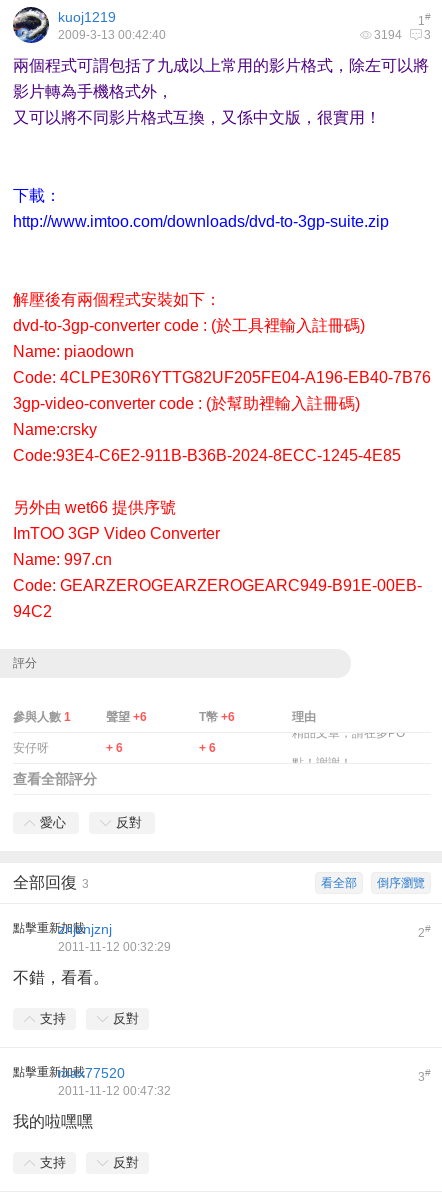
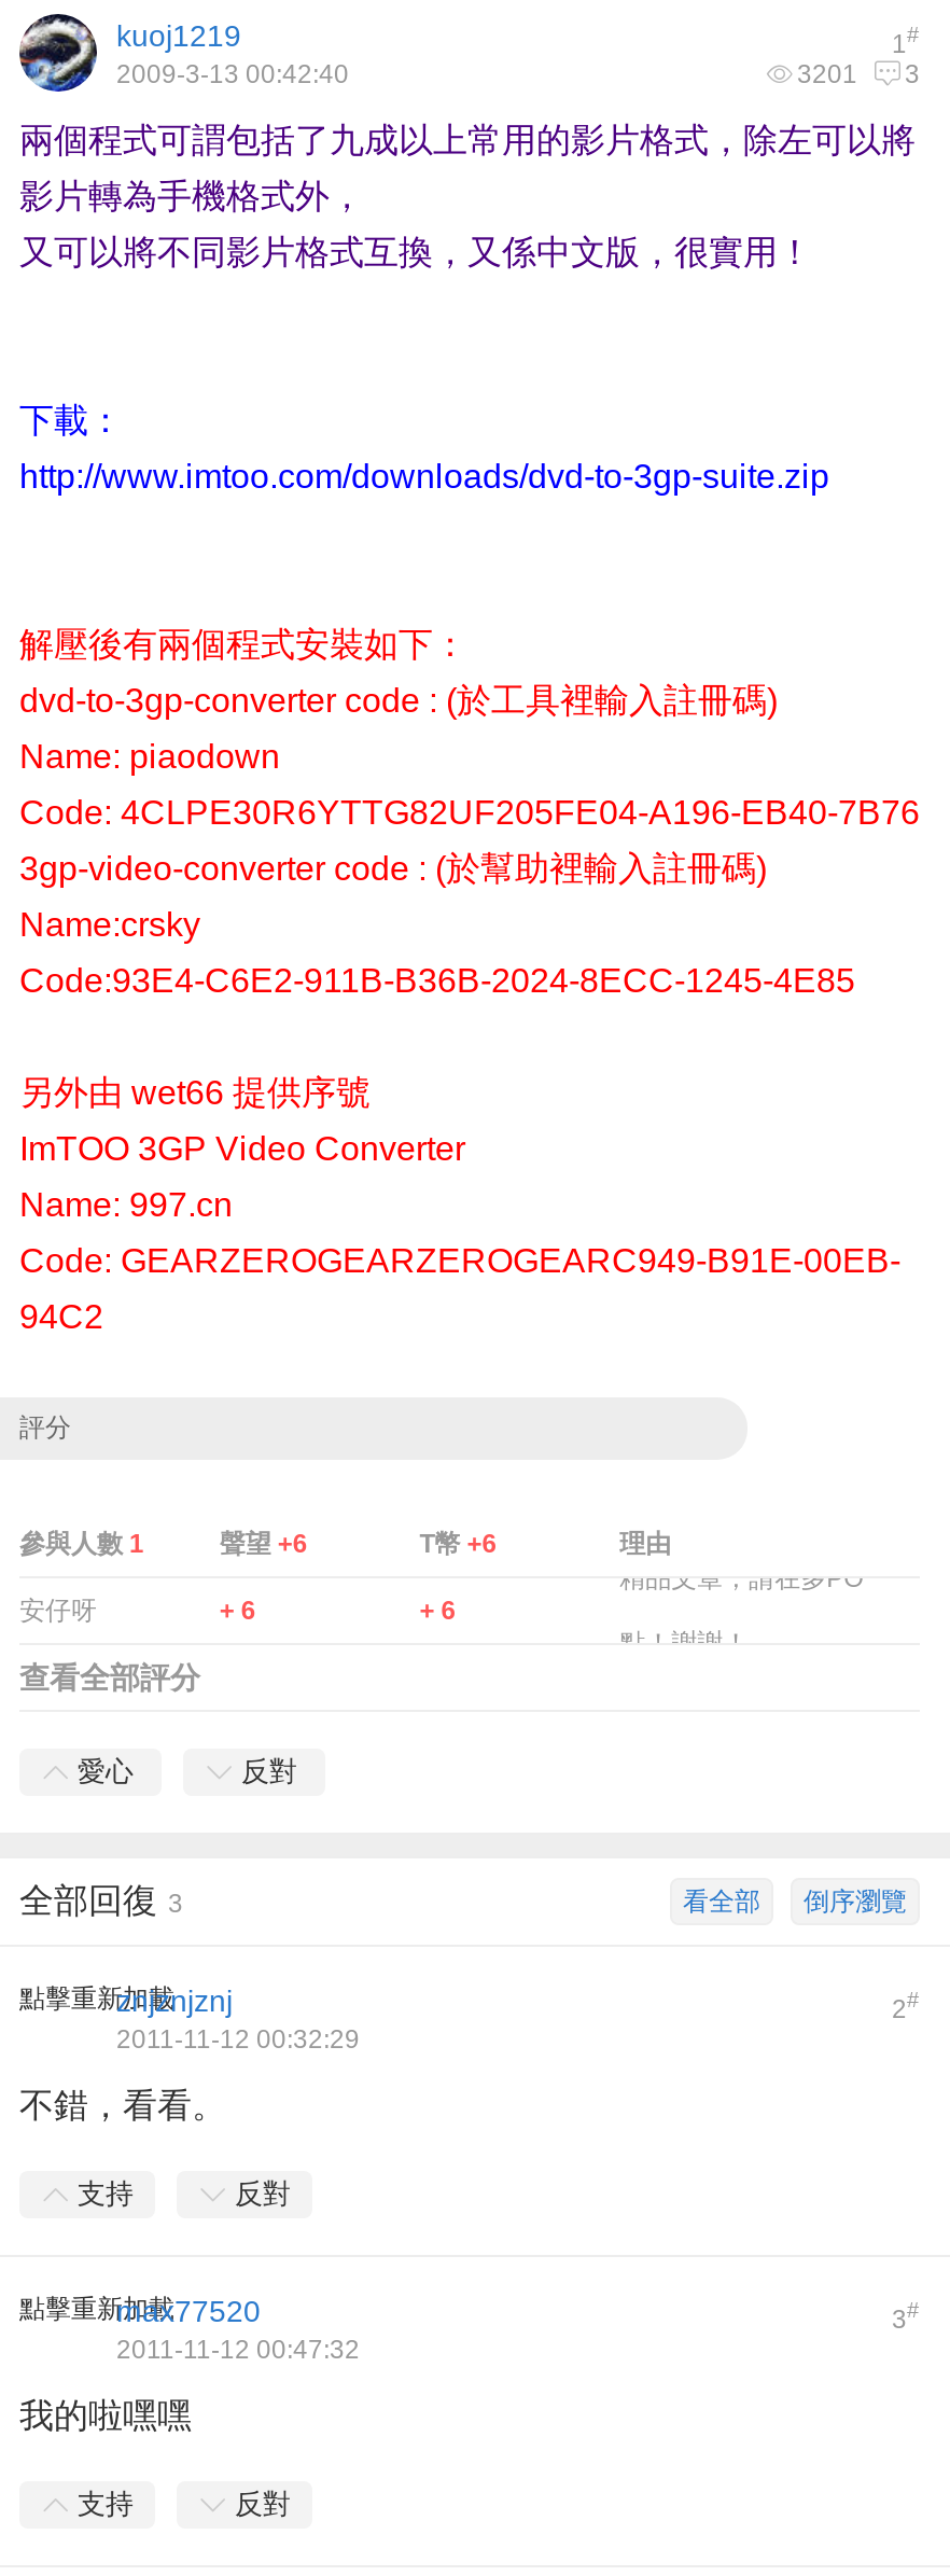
[374,28,431,42] 3194 3 -> [797,59,920,89] 3201 3

